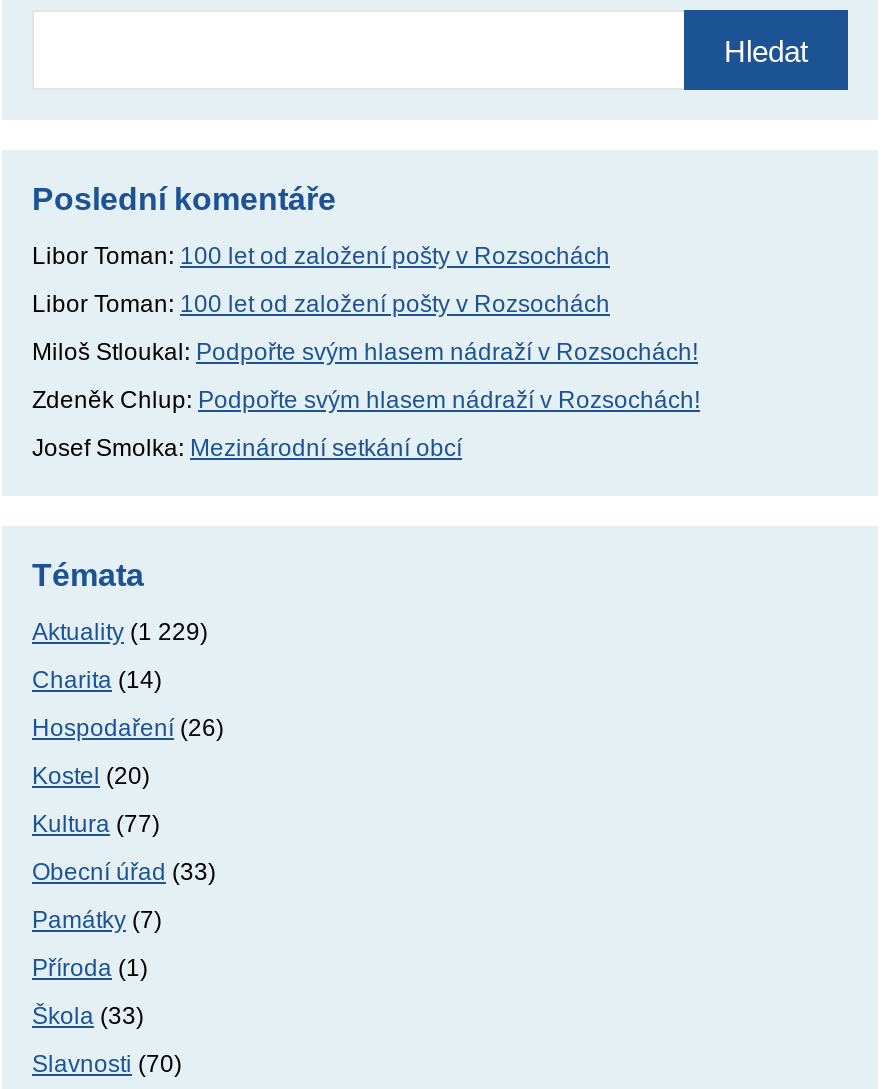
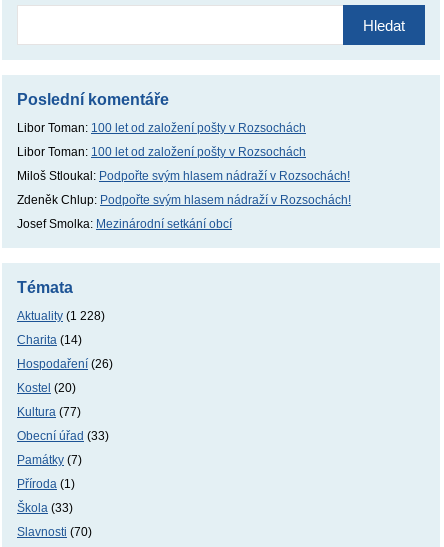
[32,618,208,646] Aktuality (1 229) -> [17,309,105,323] Aktuality (1 228)

